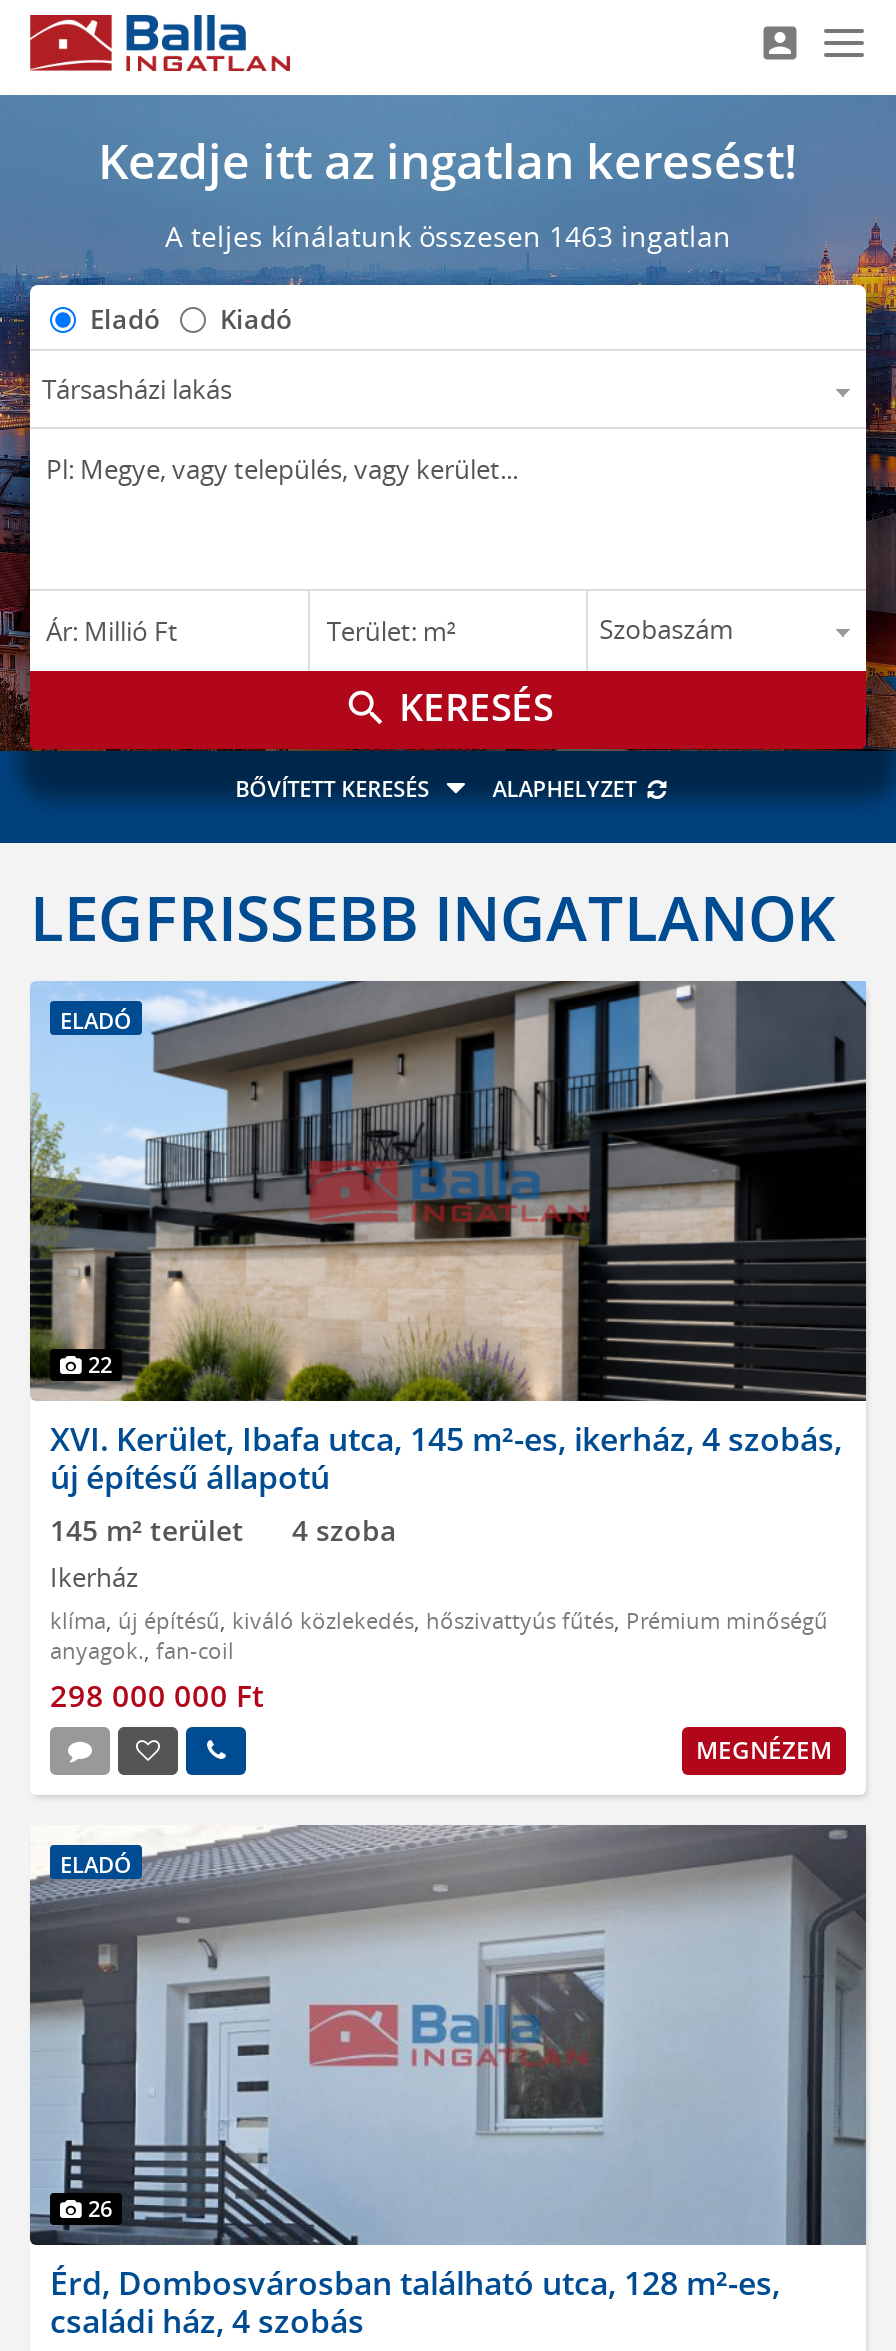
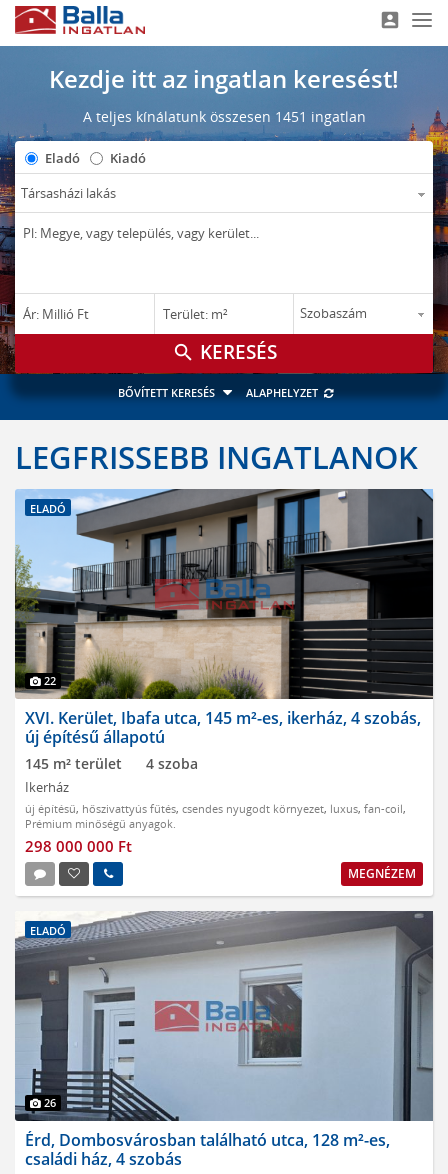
[165,217,731,255] A teljes kínálatunk összesen 1463 ingatlan -> [82,107,365,126] A teljes kínálatunk összesen 1451 ingatlan
[50,1605,828,1665] klíma, új építésű, kiváló közlekedés, hőszivattyús fűtés, Prémium minőségű | anyagok., fan-coil -> [25,801,406,831] új építésű, hőszivattyús fűtés, csendes nyugodt környezet, luxus, fan-coil, | Prémium minőségű anyagok.

